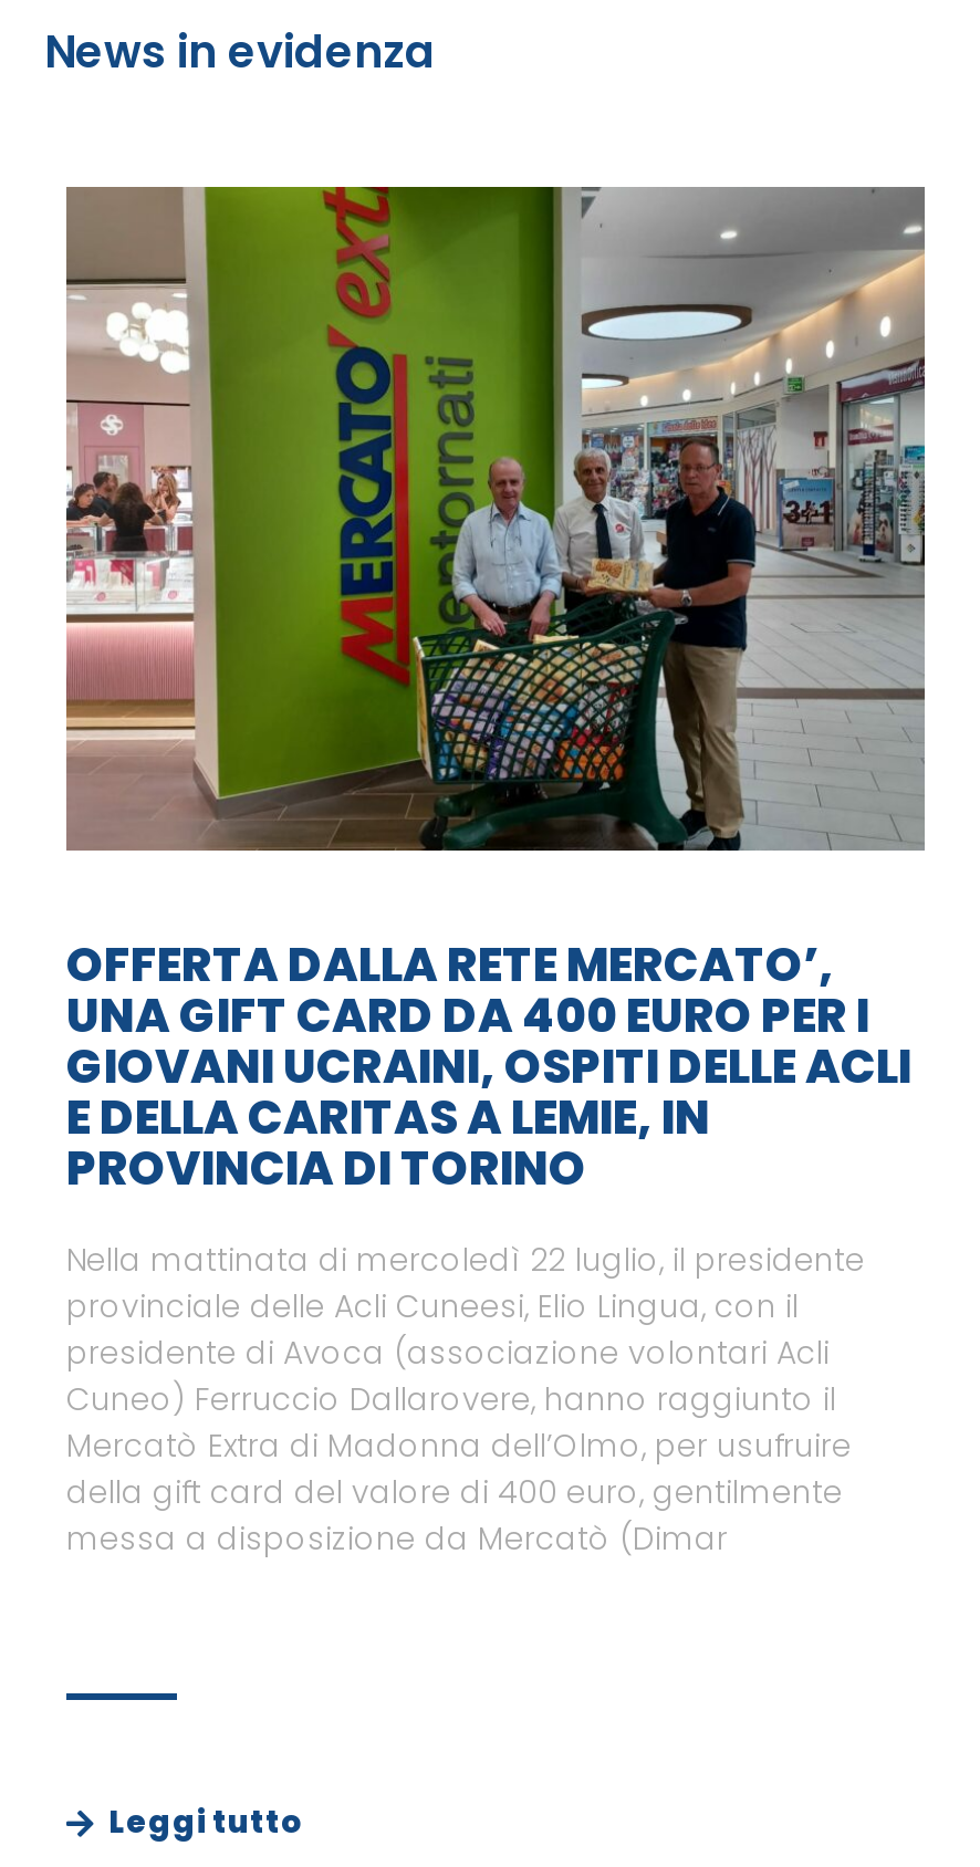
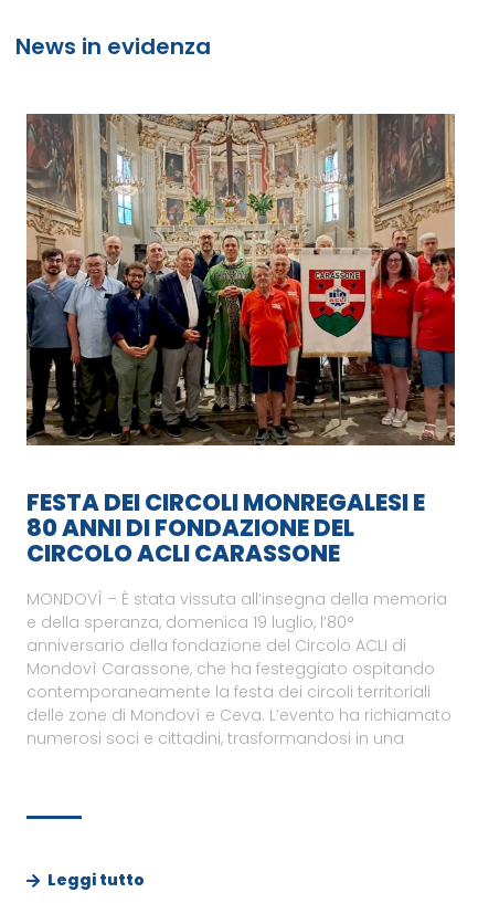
[66,185,927,1199] [image] | OFFERTA DALLA RETE MERCATO’, | UNA GIFT CARD DA 400 EURO PER I | GIOVANI UCRAINI, OSPITI DELLE ACLI | E DELLA CARITAS A LEMIE, IN | PROVINCIA DI TORINO -> [25,113,456,569] [image] | FESTA DEI CIRCOLI MONREGALESI E | 80 ANNI DI FONDAZIONE DEL | CIRCOLO ACLI CARASSONE
[66,1237,865,1560] Nella mattinata di mercoledì 22 luglio, il presidente | provinciale delle Acli Cuneesi, Elio Lingua, con il | presidente di Avoca (associazione volontari Acli | Cuneo) Ferruccio Dallarovere, hanno raggiunto il | Mercatò Extra di Madonna dell’Olmo, per usufruire | della gift card del valore di 400 euro, gentilmente | messa a disposizione da Mercatò (Dimar -> [26,588,452,749] MONDOVÌ – È stata vissuta all’insegna della memoria | e della speranza, domenica 19 luglio, l’80° | anniversario della fondazione del Circolo ACLI di | Mondovì Carassone, che ha festeggiato ospitando | contemporaneamente la festa dei circoli territoriali | delle zone di Mondovì e Ceva. L’evento ha richiamato | numerosi soci e cittadini, trasformandosi in una

